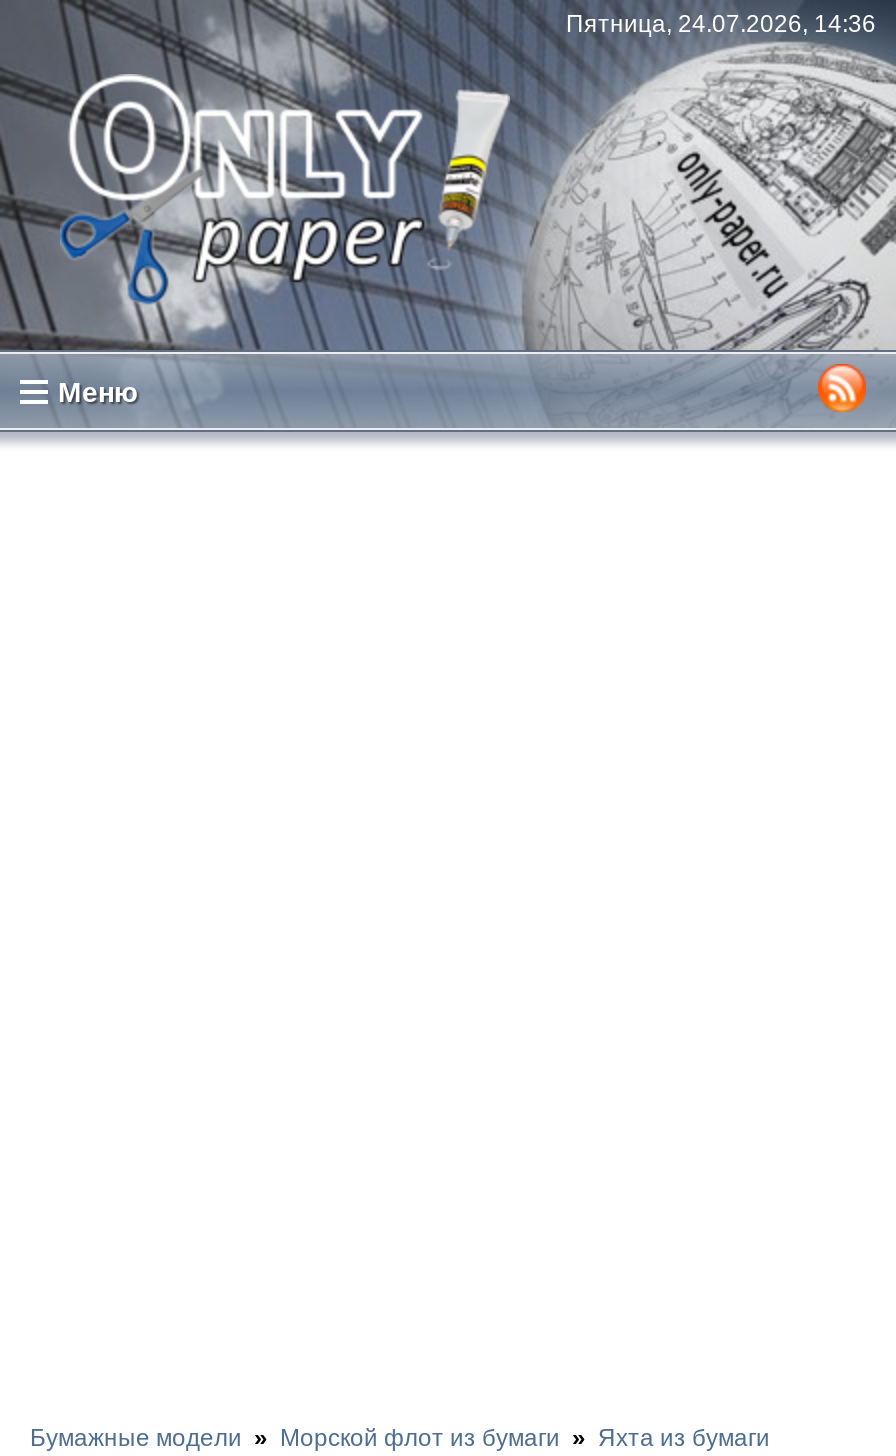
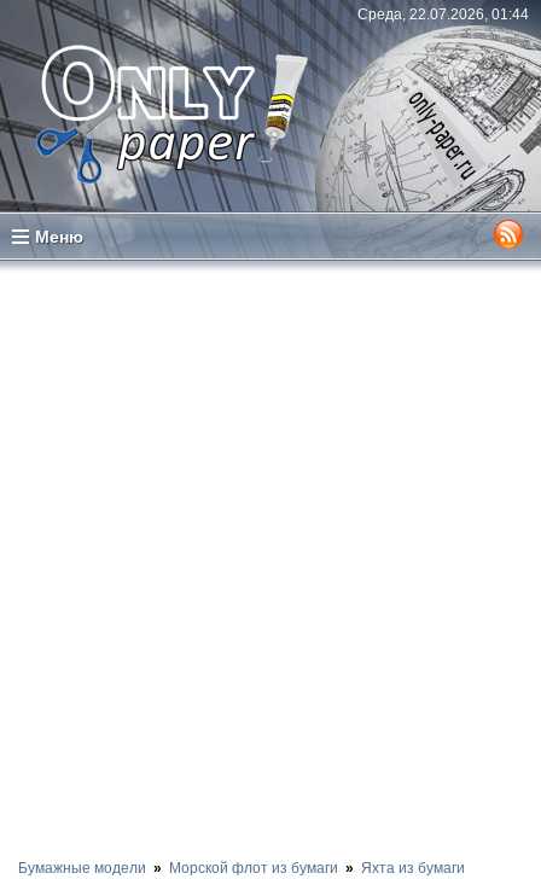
[566,10,876,38] Пятница, 24.07.2026, 14:36 -> [357,6,529,23] Среда, 22.07.2026, 01:44

